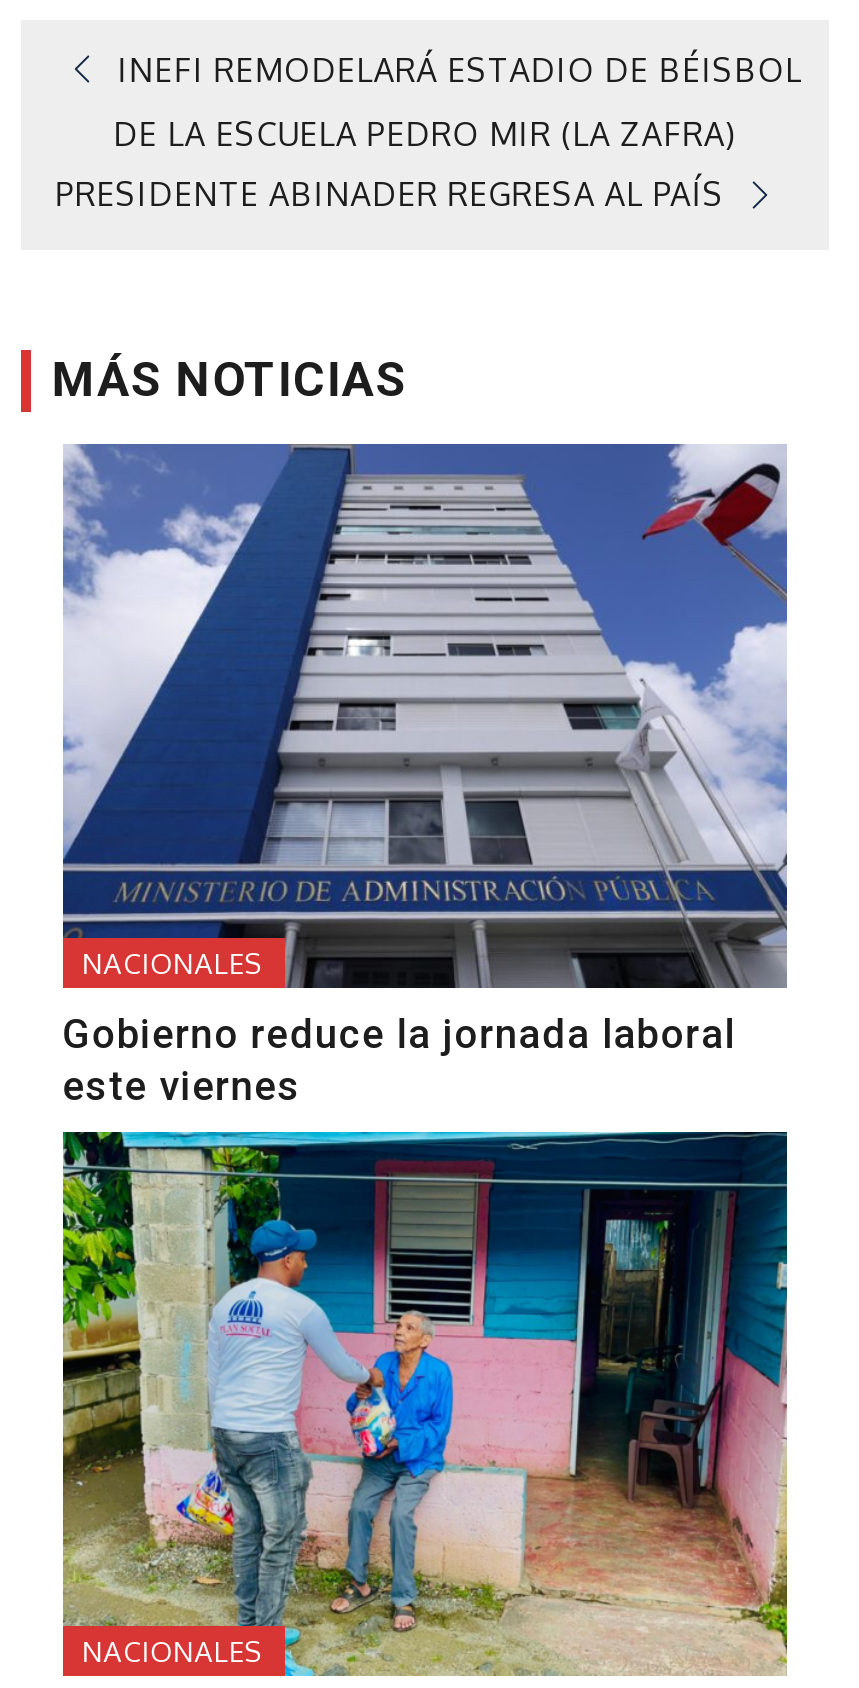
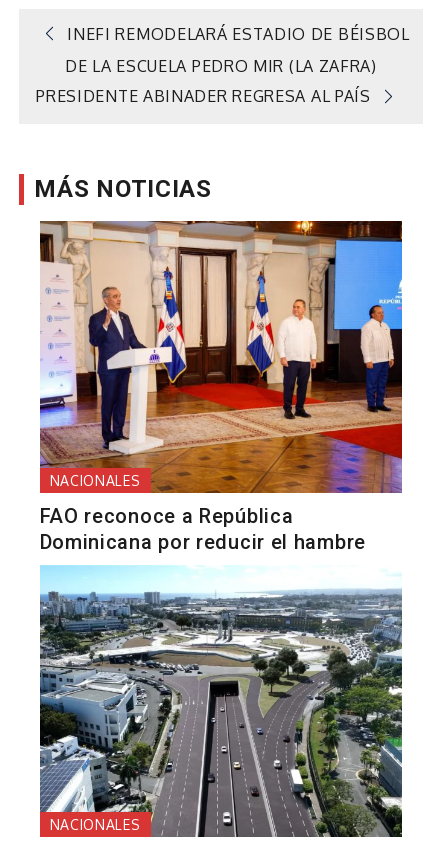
[61,441,789,1110] [image] | Gobierno reduce la jornada laboral | este viernes -> [39,220,403,554] [image] | FAO reconoce a República | Dominicana por reducir el hambre
[61,1129,789,1679] [image] -> [39,564,403,838] [image]

